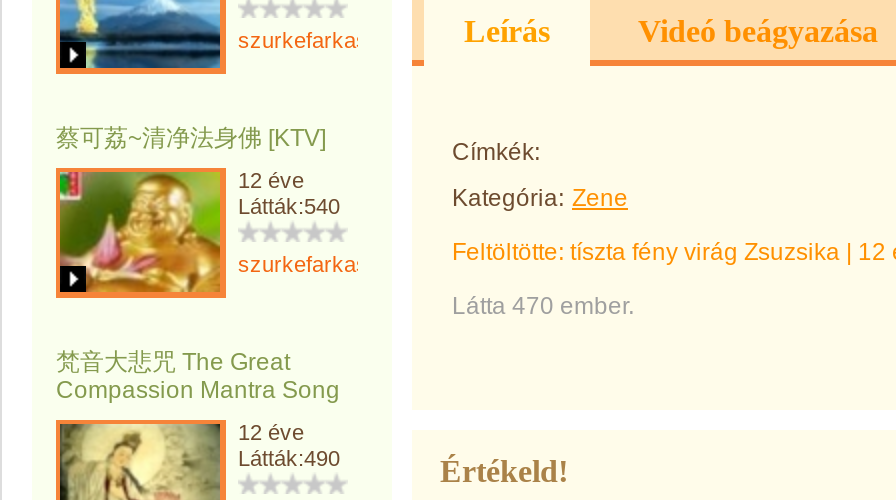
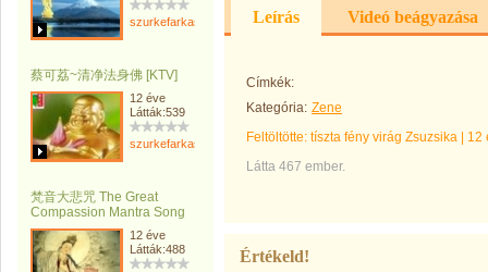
[238,194,340,218] Látták:540 -> [130,106,185,119] Látták:539
[452,292,634,320] Látta 470 ember. -> [246,159,345,174] Látta 467 ember.
[238,446,340,470] Látták:490 -> [130,243,185,256] Látták:488

